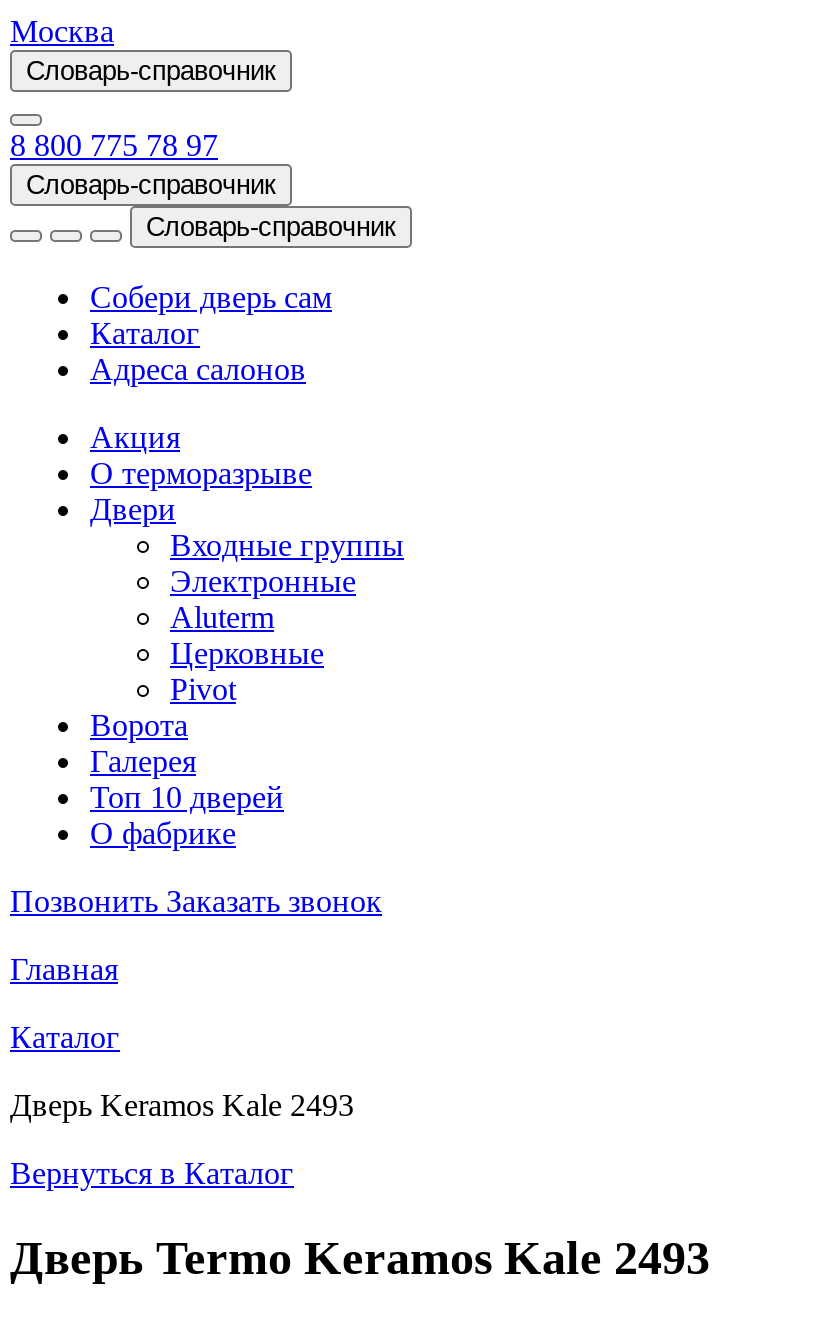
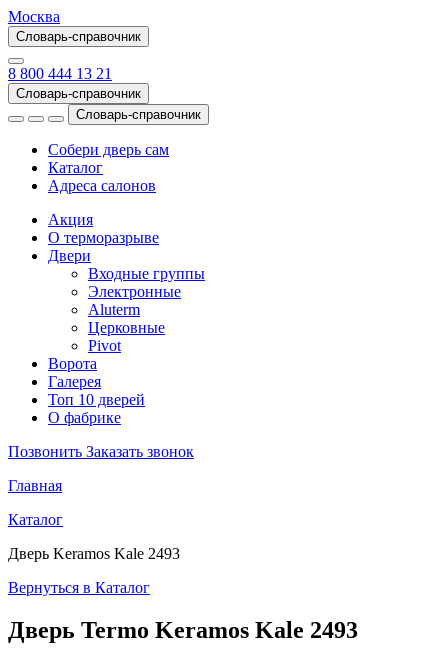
[10,128,218,162] 8 800 775 78 97 -> [8,65,112,82] 8 800 444 13 21

